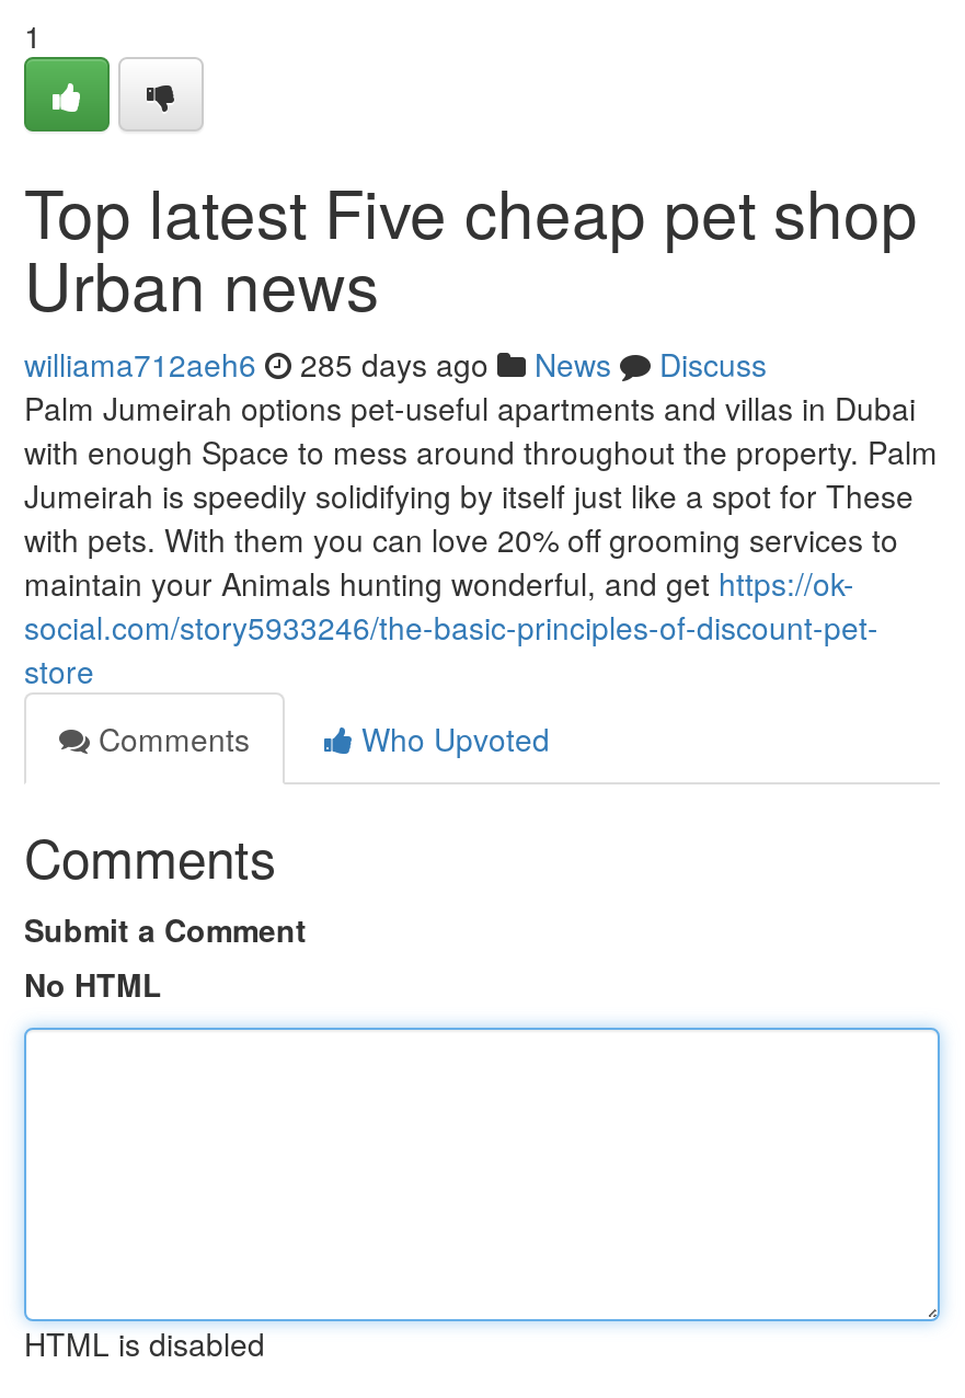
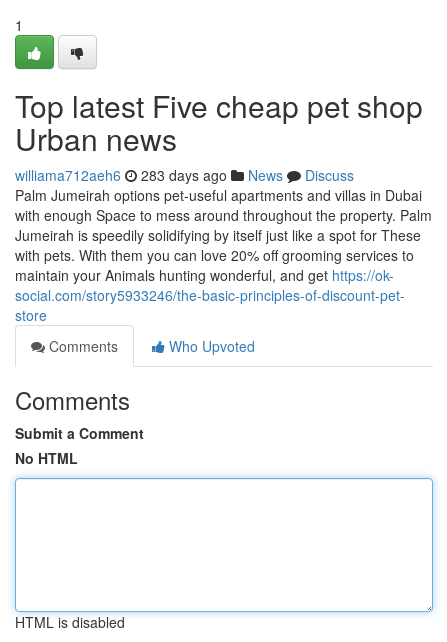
[24,342,767,386] williama712aeh6 285 days ago News Discuss -> [15,165,354,185] williama712aeh6 283 days ago News Discuss

